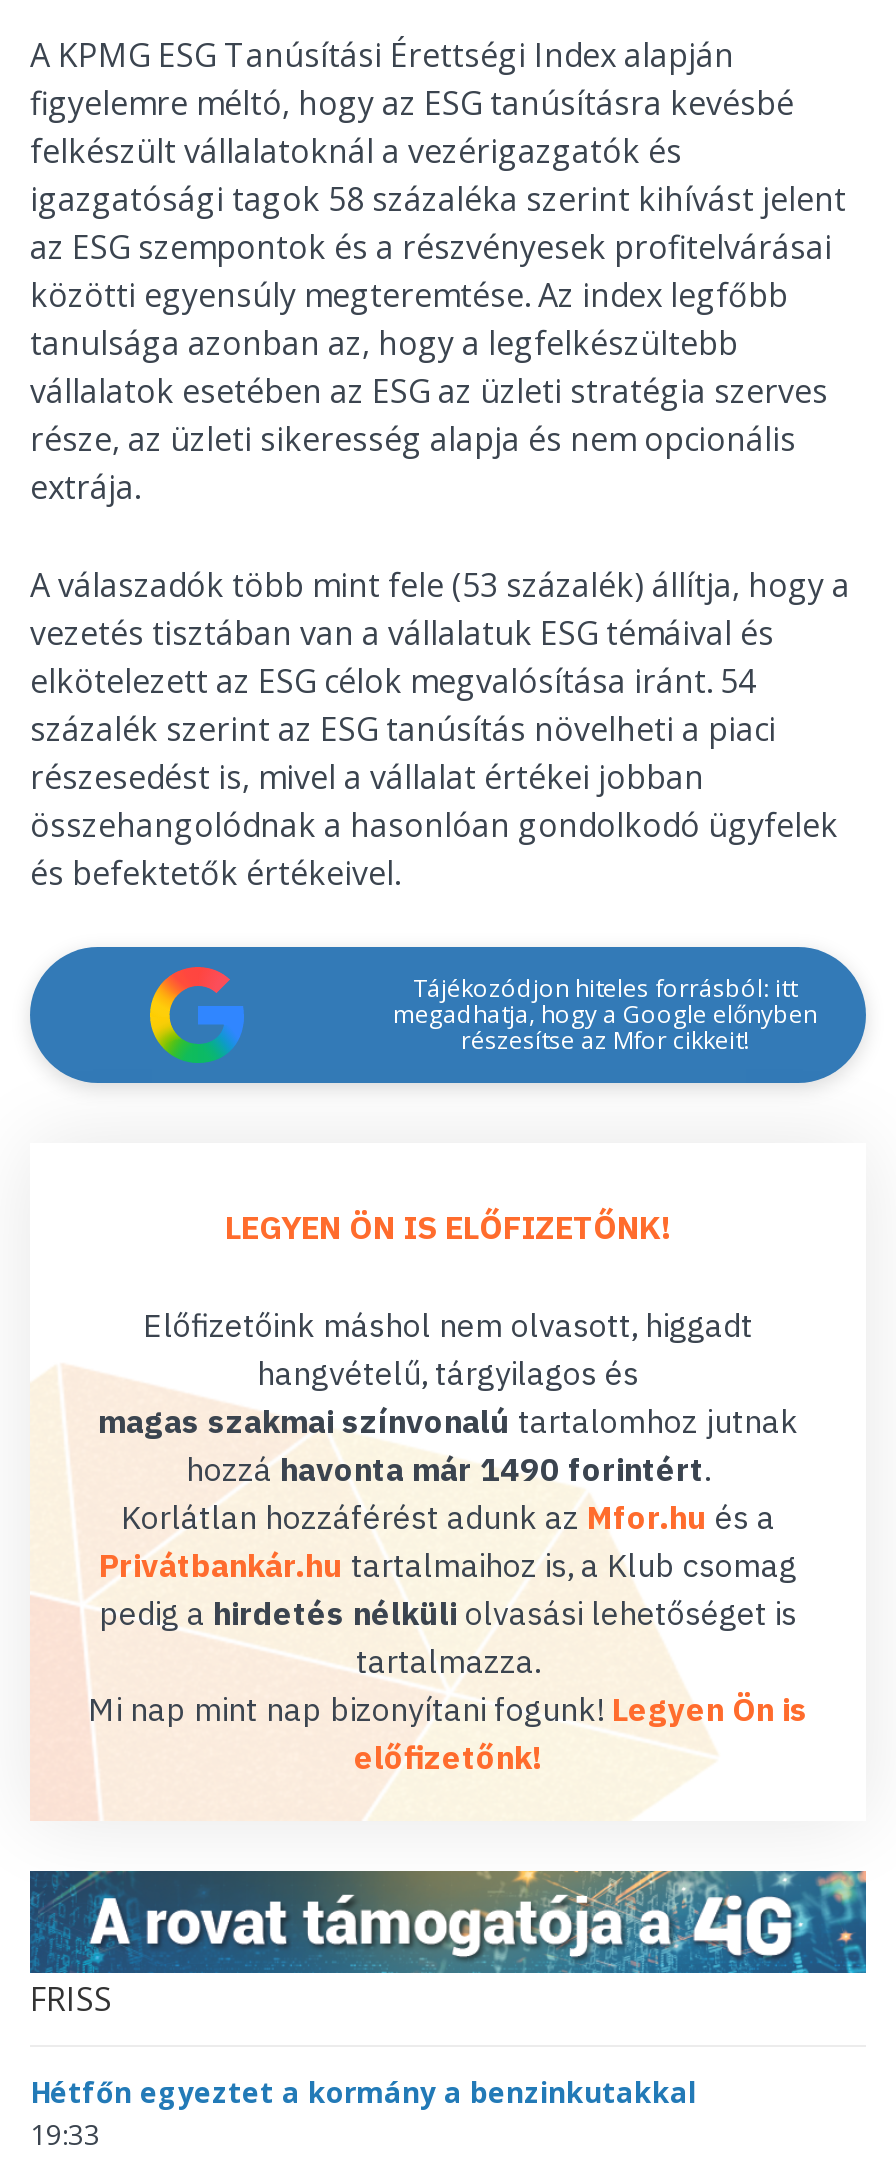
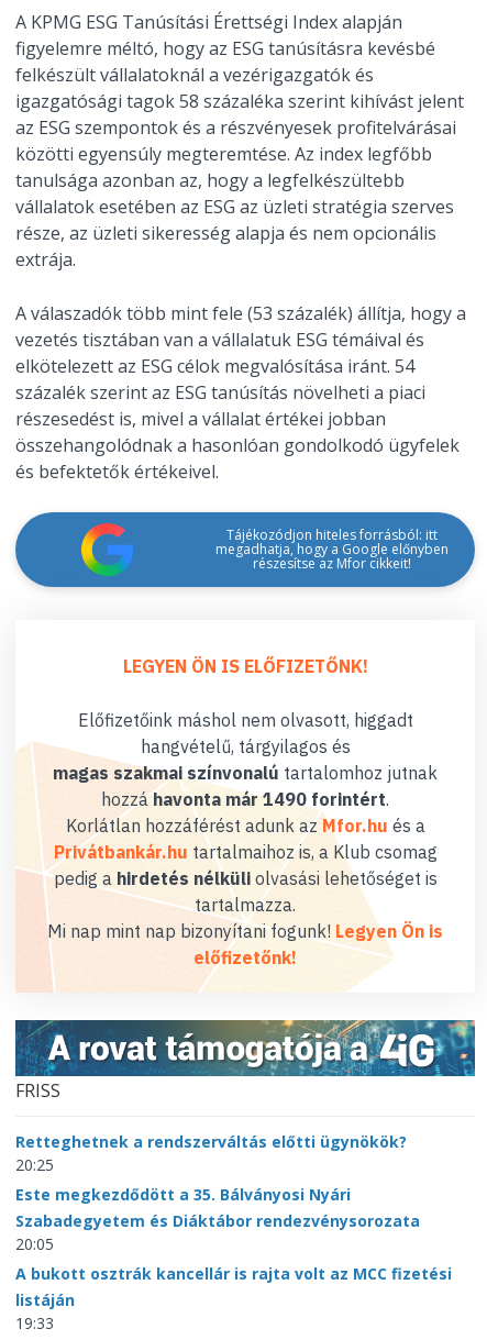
[30,2074,696,2112] Hétfőn egyeztet a kormány a benzinkutakkal -> [15,1131,452,1311] Retteghetnek a rendszerváltás előtti ügynökök? | 20:25 | Este megkezdődött a 35. Bálványosi Nyári | Szabadegyetem és Diáktábor rendezvénysorozata | 20:05 | A bukott osztrák kancellár is rajta volt az MCC fizetési | listáján

